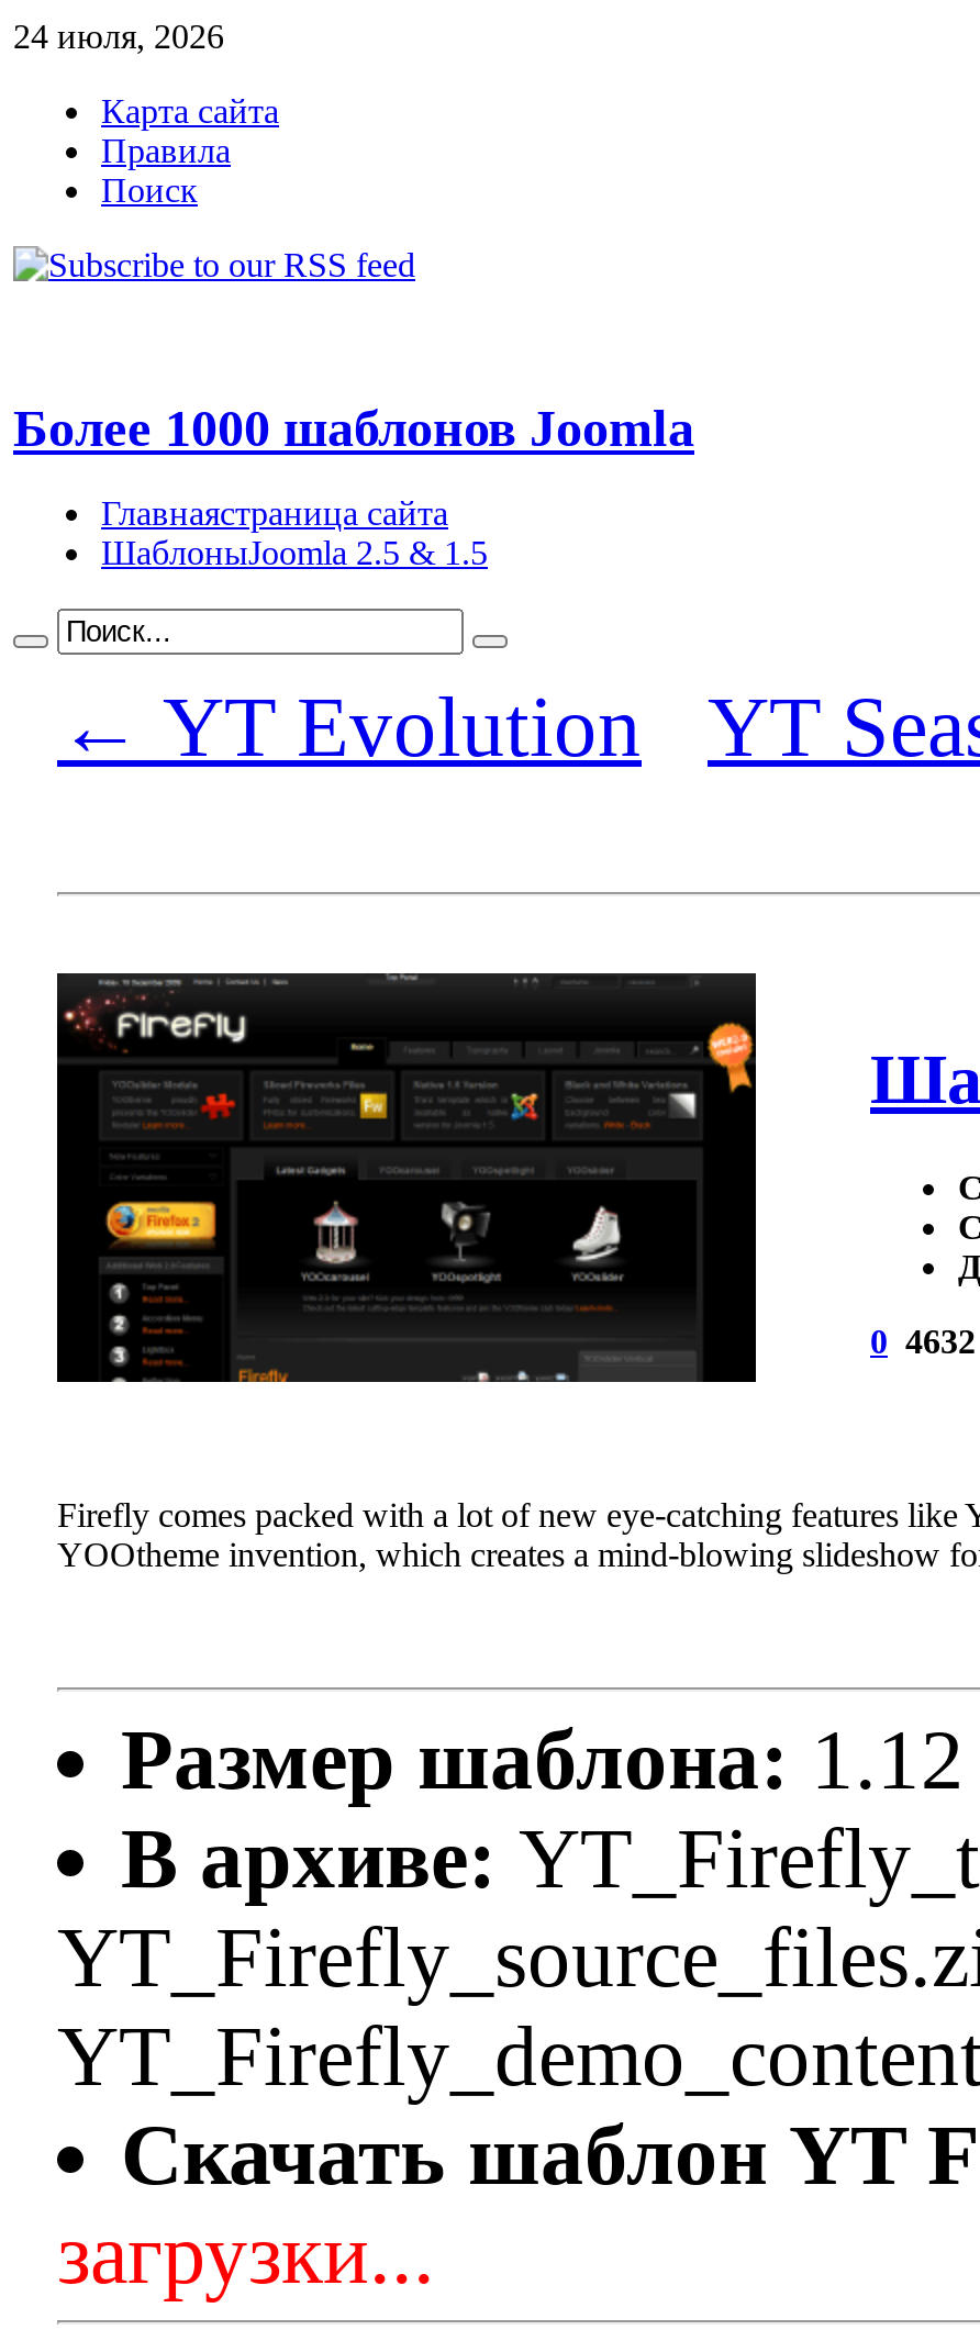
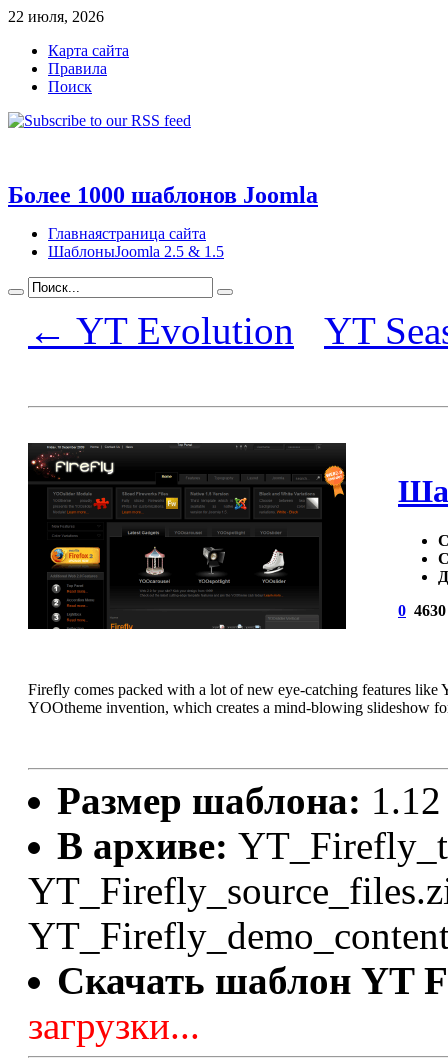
[13,18,224,55] 24 июля, 2026 -> [8,8,104,25] 22 июля, 2026
[870,1322,976,1360] 0 4632 -> [398,602,446,619] 0 4630

